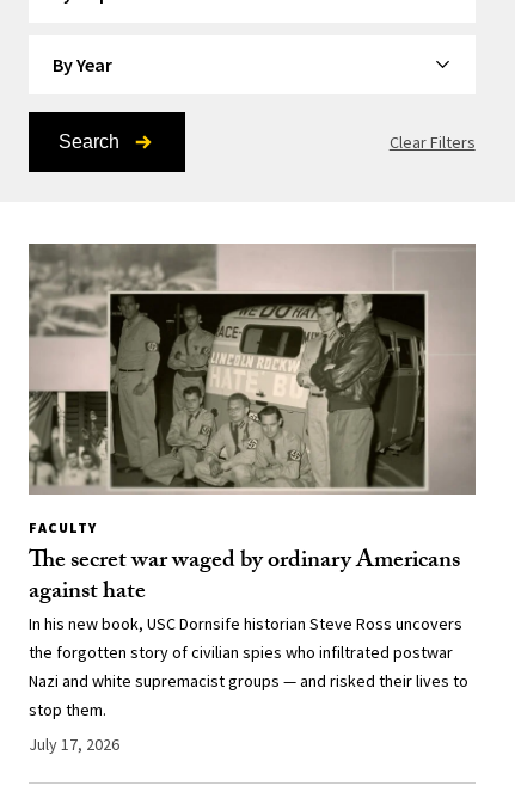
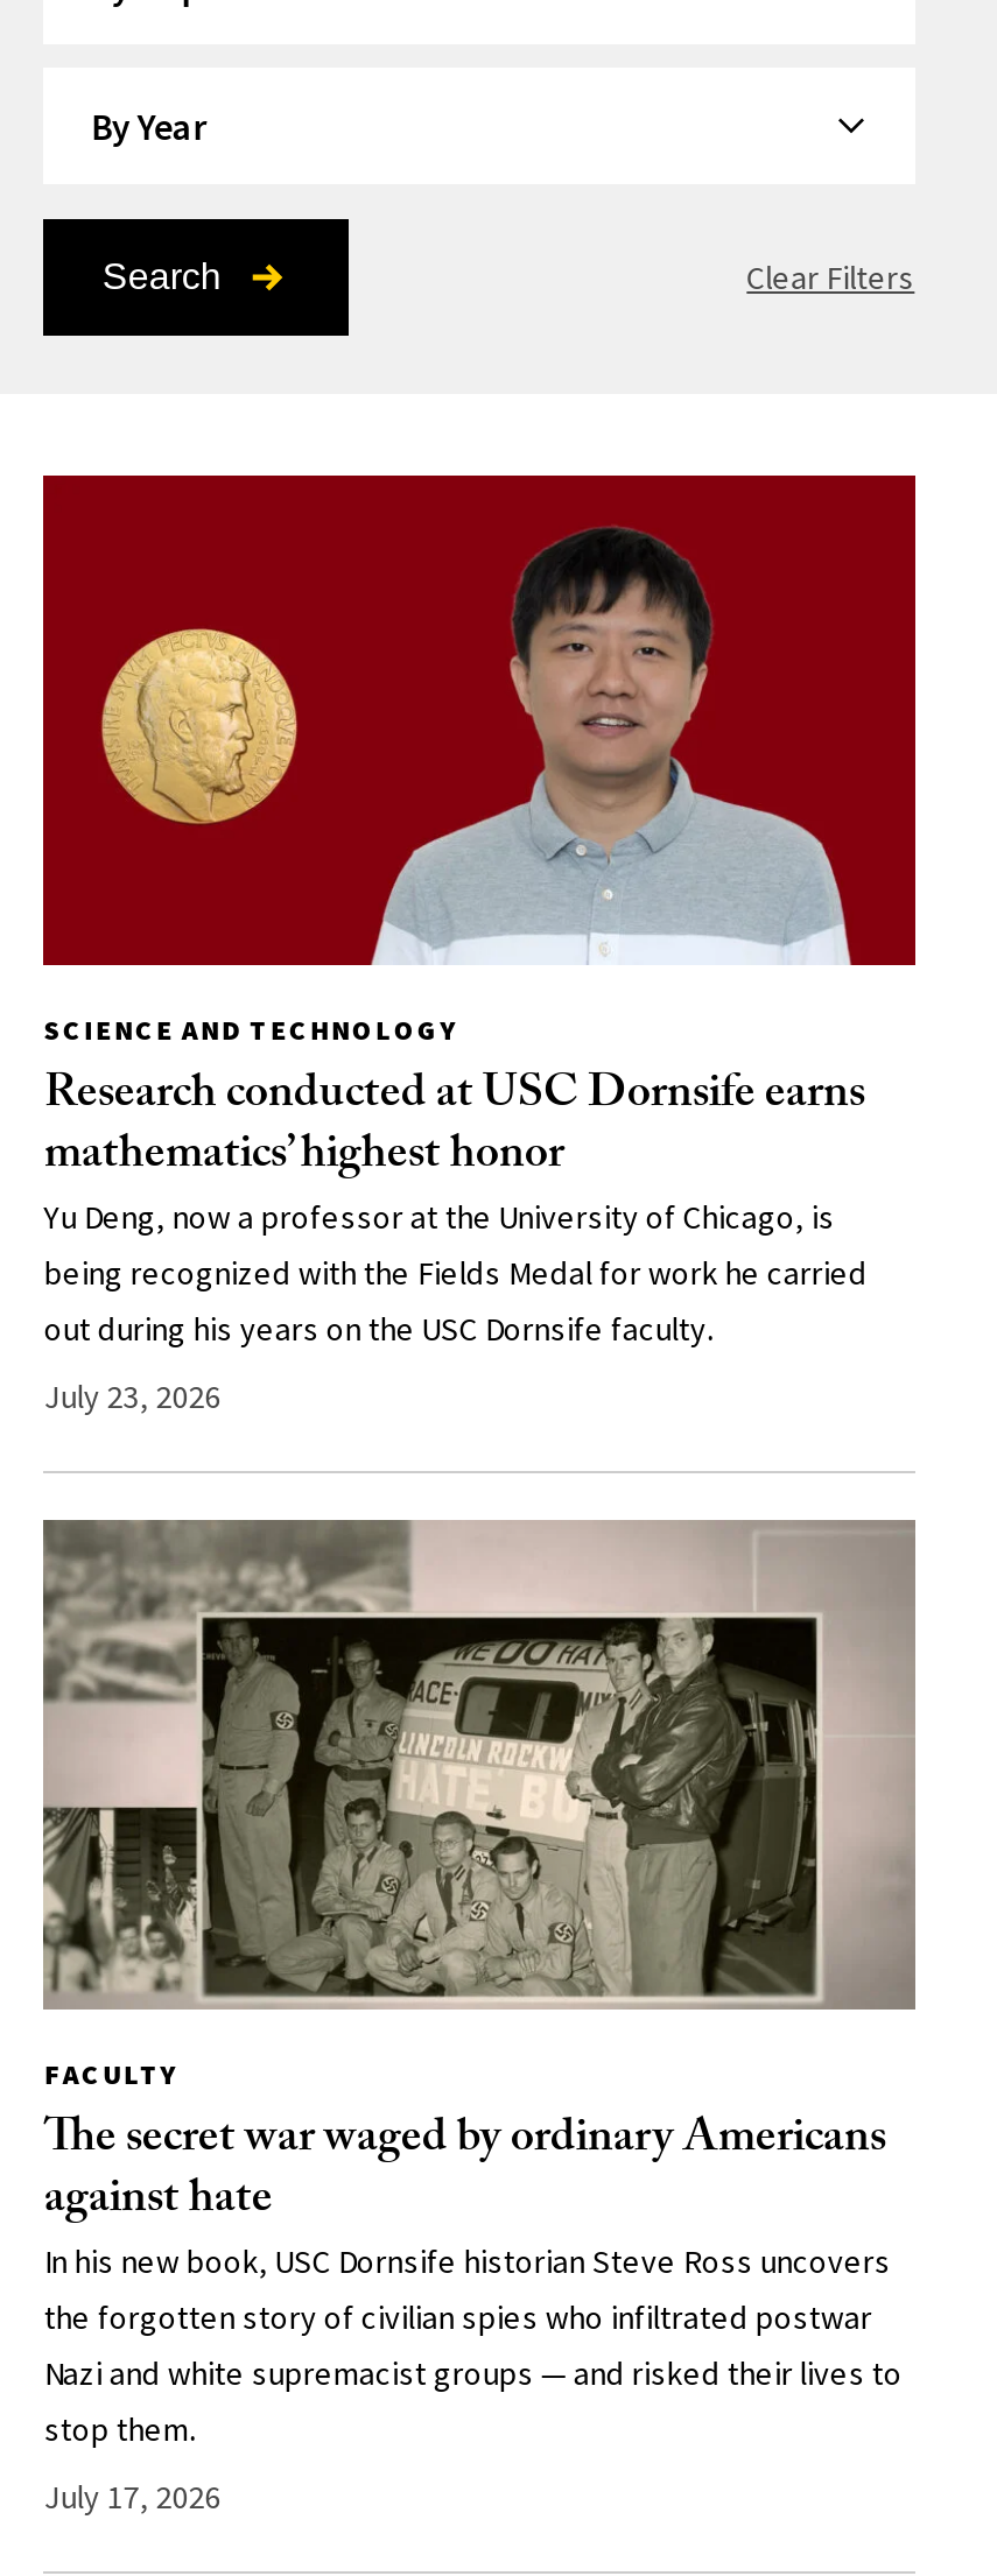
none -> [41,473,918,1417] [image] | SCIENCE AND TECHNOLOGY | Research conducted at USC Dornsife earns | mathematics’ highest honor | Yu Deng, now a professor at the University of Chicago, is | being recognized with the Fields Medal for work he carried | out during his years on the USC Dornsife faculty. | July 23, 2026

